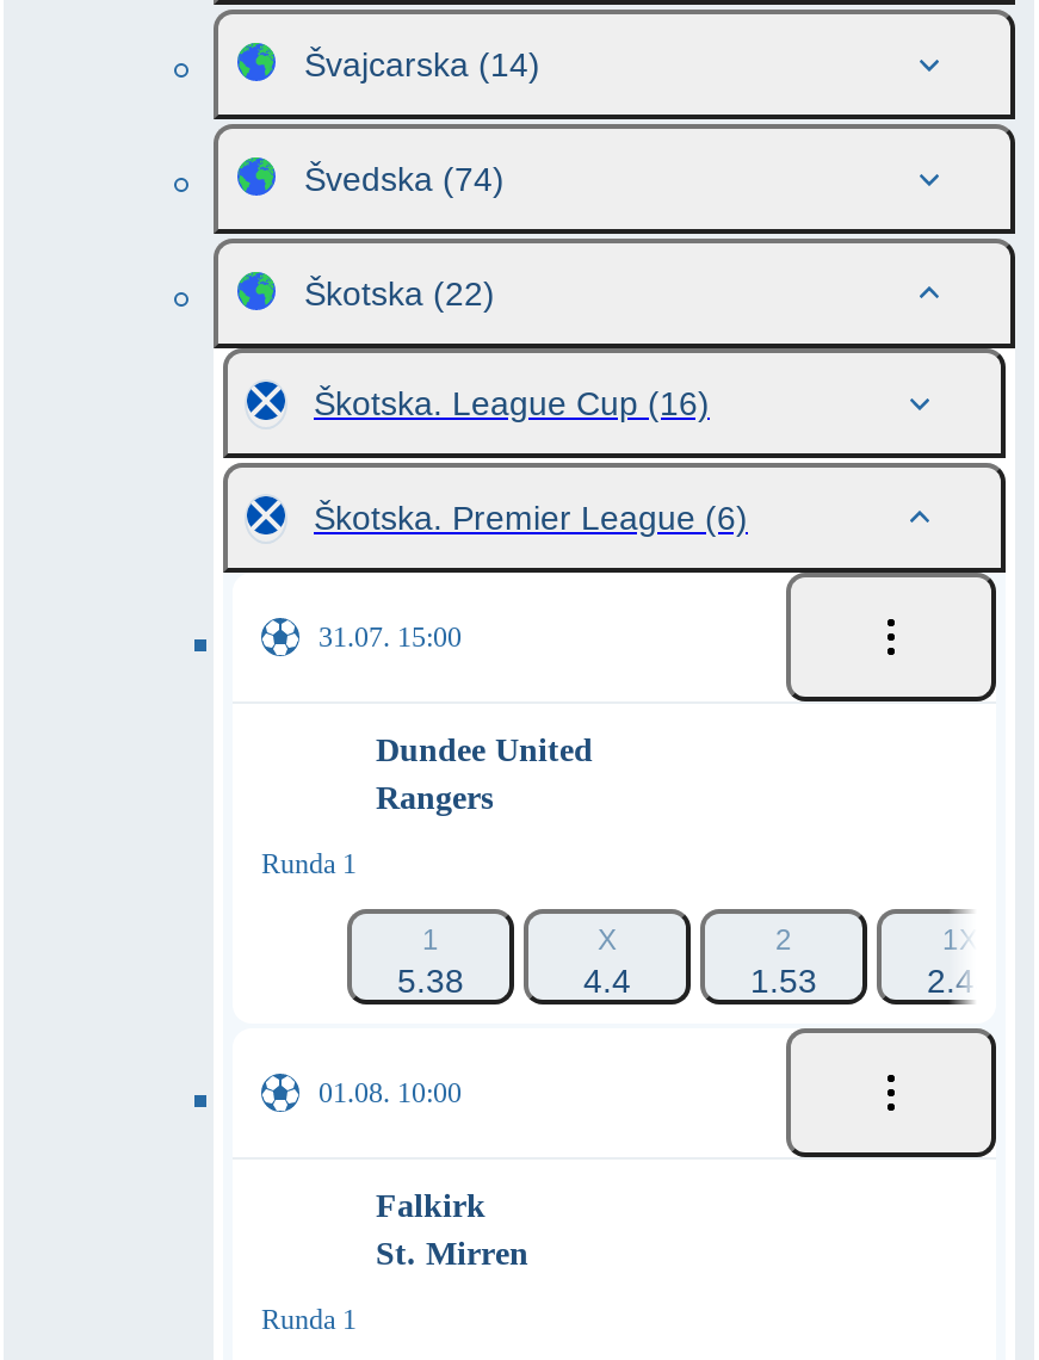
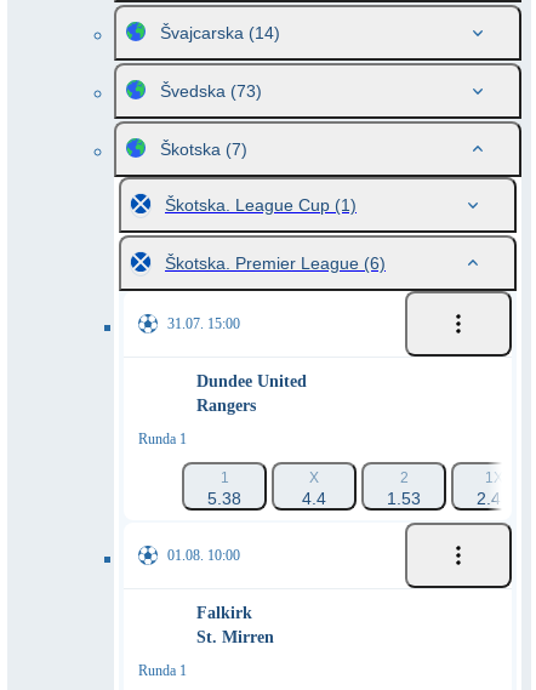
[304,160,505,198] Švedska (74) -> [160,81,262,101] Švedska (73)
[304,274,495,313] Škotska (22) -> [160,139,247,159] Škotska (7)
[314,384,710,422] Škotska. League Cup (16) -> [165,195,357,215] Škotska. League Cup (1)

